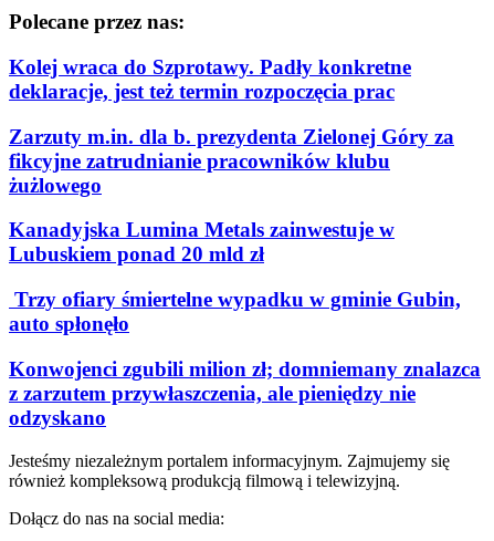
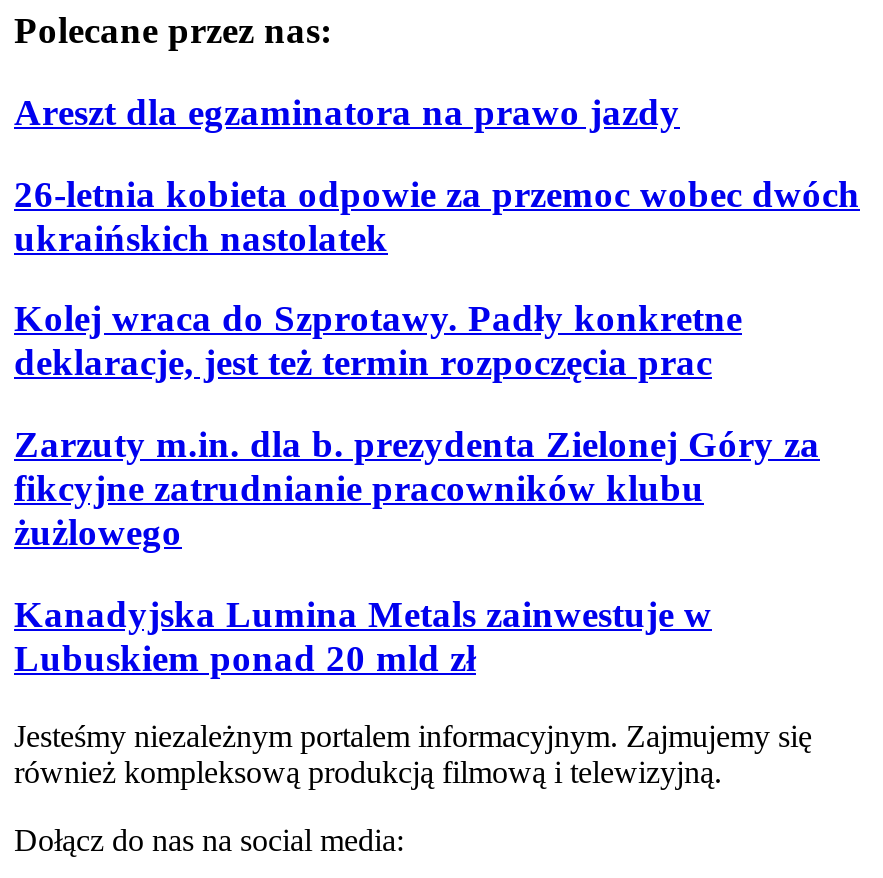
none -> [14,91,860,258] Areszt dla egzaminatora na prawo jazdy | 26-letnia kobieta odpowie za przemoc wobec dwóch | ukraińskich nastolatek
moved [9,55,454,266] -> [14,298,820,679]: Kolej wraca do Szprotawy. Padły konkretne | deklaracje, jest też termin rozpoczęcia prac | Zarzuty m.in. dla b. prezydenta Zielonej Góry za | fikcyjne zatrudnianie pracowników klubu | żużlowego | Kanadyjska Lumina Metals zainwestuje w | Lubuskiem ponad 20 mld zł
[9,288,481,429] Trzy ofiary śmiertelne wypadku w gminie Gubin, | auto spłonęło | Konwojenci zgubili milion zł; domniemany znalazca | z zarzutem przywłaszczenia, ale pieniędzy nie | odzyskano -> none

